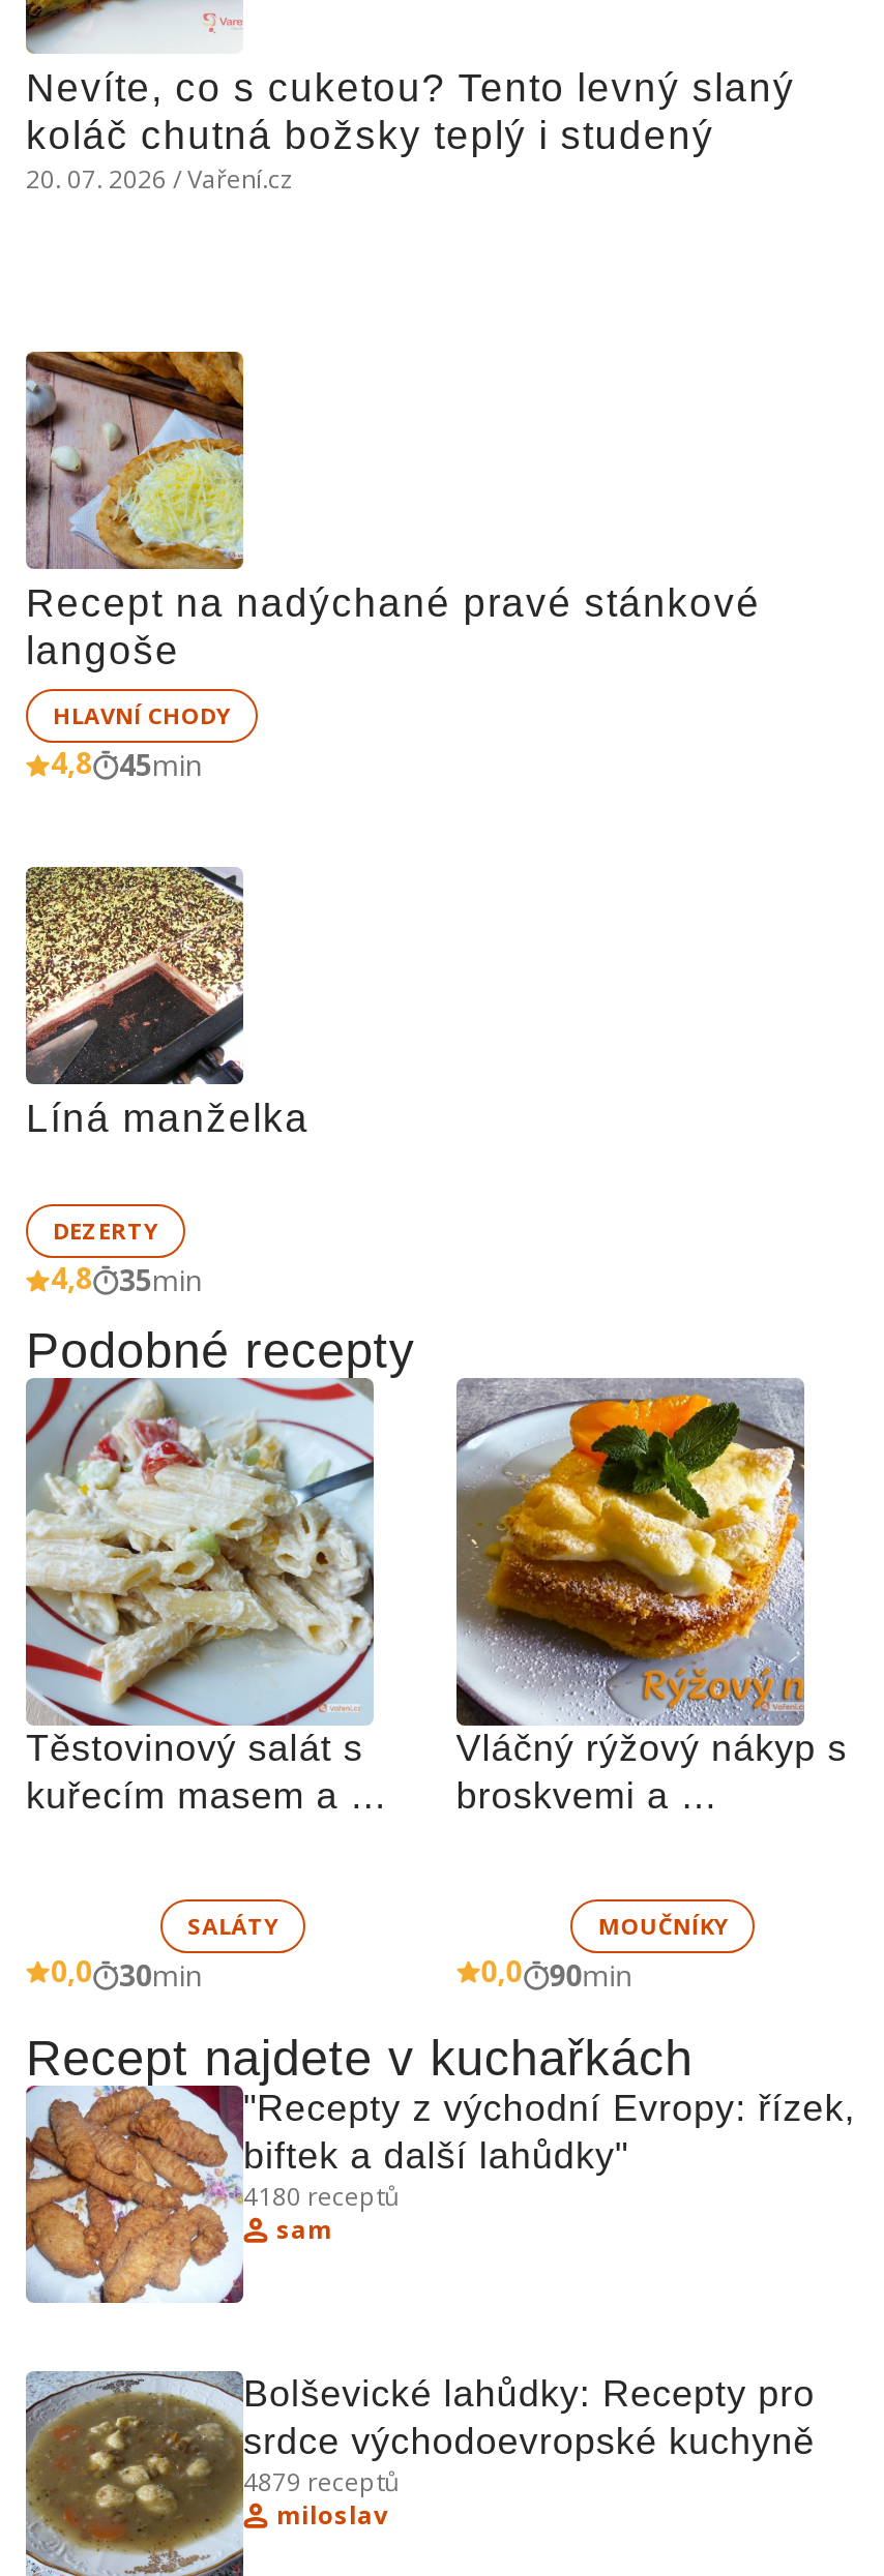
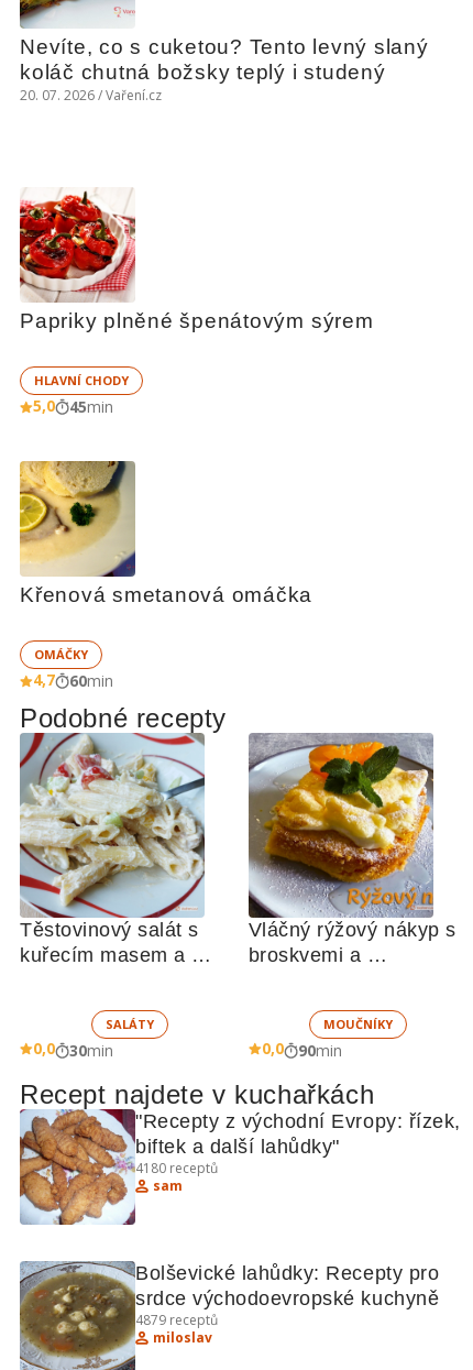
[24,350,760,672] [image] | Recept na nadýchané pravé stánkové | langoše -> [19,187,373,332] [image] | Papriky plněné špenátovým sýrem
[51,743,202,784] 4,8 45min -> [33,395,113,417] 5,0 45min
[24,865,309,1140] [image] | Líná manželka -> [19,460,313,606] [image] | Křenová smetanová omáčka
[51,1215,202,1299] DEZERTY | 4,8 | 35min -> [33,646,113,691] OMÁČKY | 4,7 | 60min

